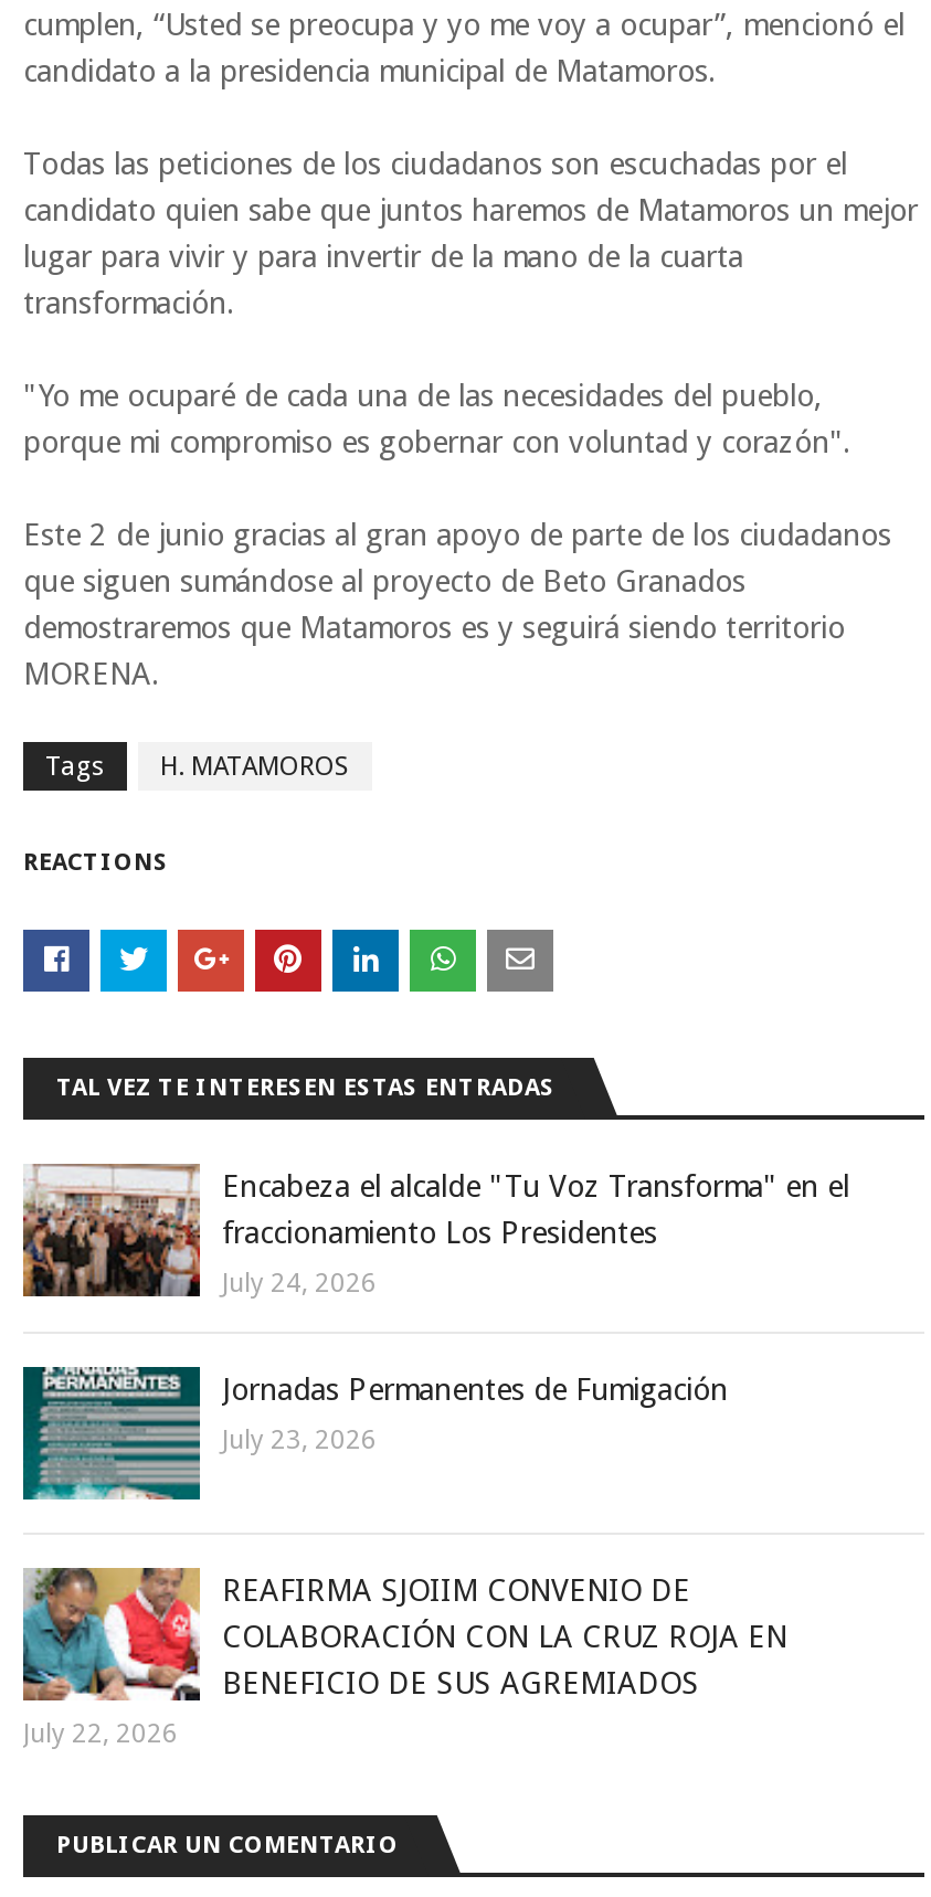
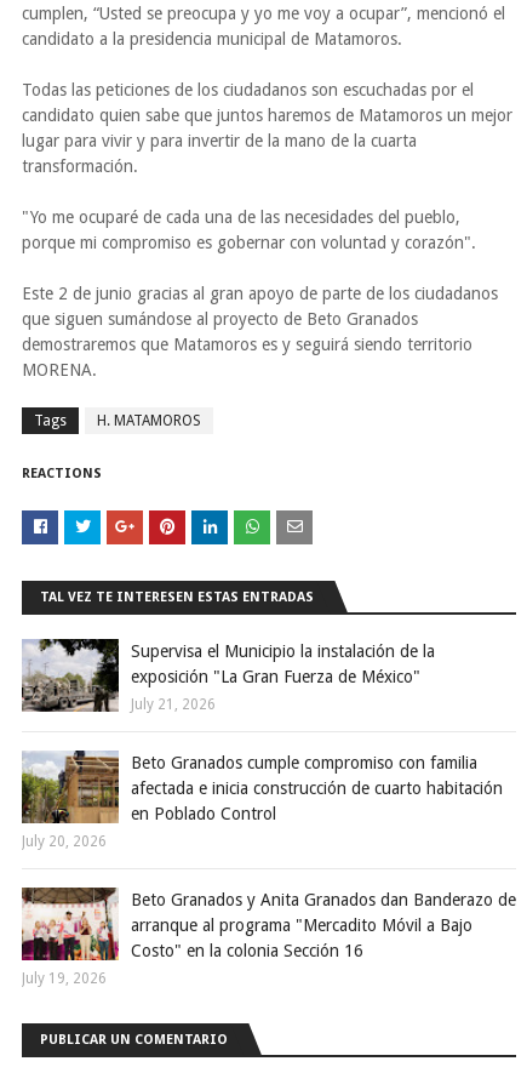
[21,1164,849,1299] [image] | Encabeza el alcalde "Tu Voz Transforma" en el | fraccionamiento Los Presidentes -> [21,638,435,713] [image] | Supervisa el Municipio la instalación de la | exposición "La Gran Fuerza de México"
[222,1268,377,1299] July 24, 2026 -> [131,696,216,713] July 21, 2026
[23,1365,728,1453] [image] | Jornadas Permanentes de Fumigación -> [21,751,503,824] [image] | Beto Granados cumple compromiso con familia | afectada e inicia construcción de cuarto habitación | en Poblado Control
[222,1424,377,1455] July 23, 2026 -> [22,833,107,850] July 20, 2026
[21,1566,787,1703] [image] | REAFIRMA SJOIIM CONVENIO DE | COLABORACIÓN CON LA CRUZ ROJA EN | BENEFICIO DE SUS AGREMIADOS -> [22,886,516,960] [image] | Beto Granados y Anita Granados dan Banderazo de | arranque al programa "Mercadito Móvil a Bajo | Costo" en la colonia Sección 16
[23,1718,178,1749] July 22, 2026 -> [22,970,107,987] July 19, 2026

